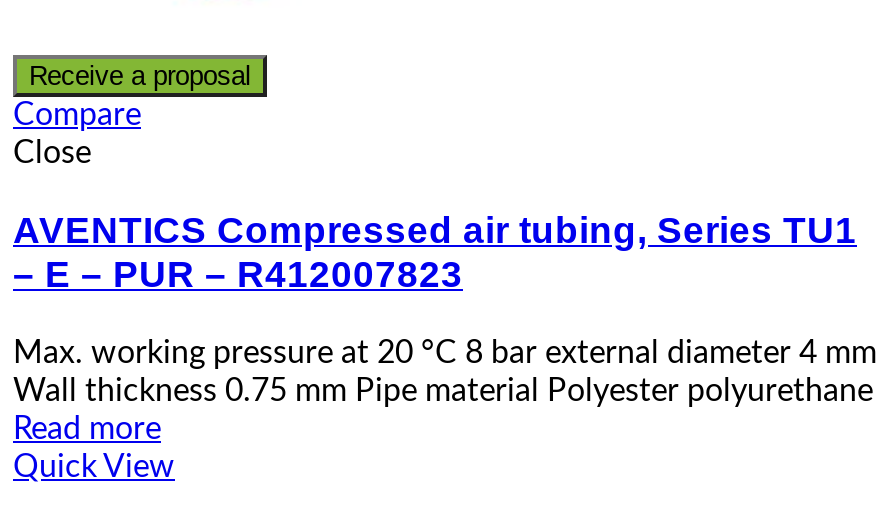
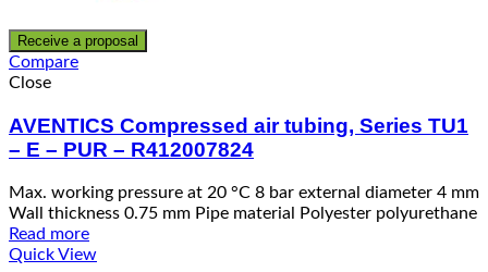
[13,254,463,296] – E – PUR – R412007823 -> [9,138,254,161] – E – PUR – R412007824

